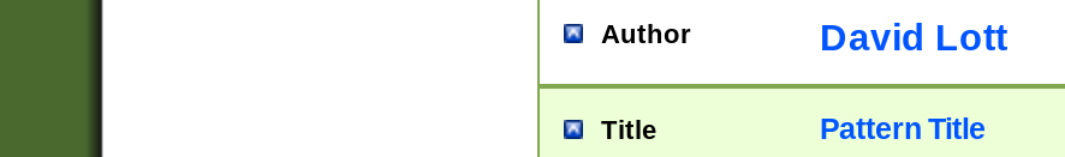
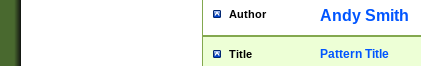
[820,17,1007,58] David Lott -> [319,7,408,24] Andy Smith

